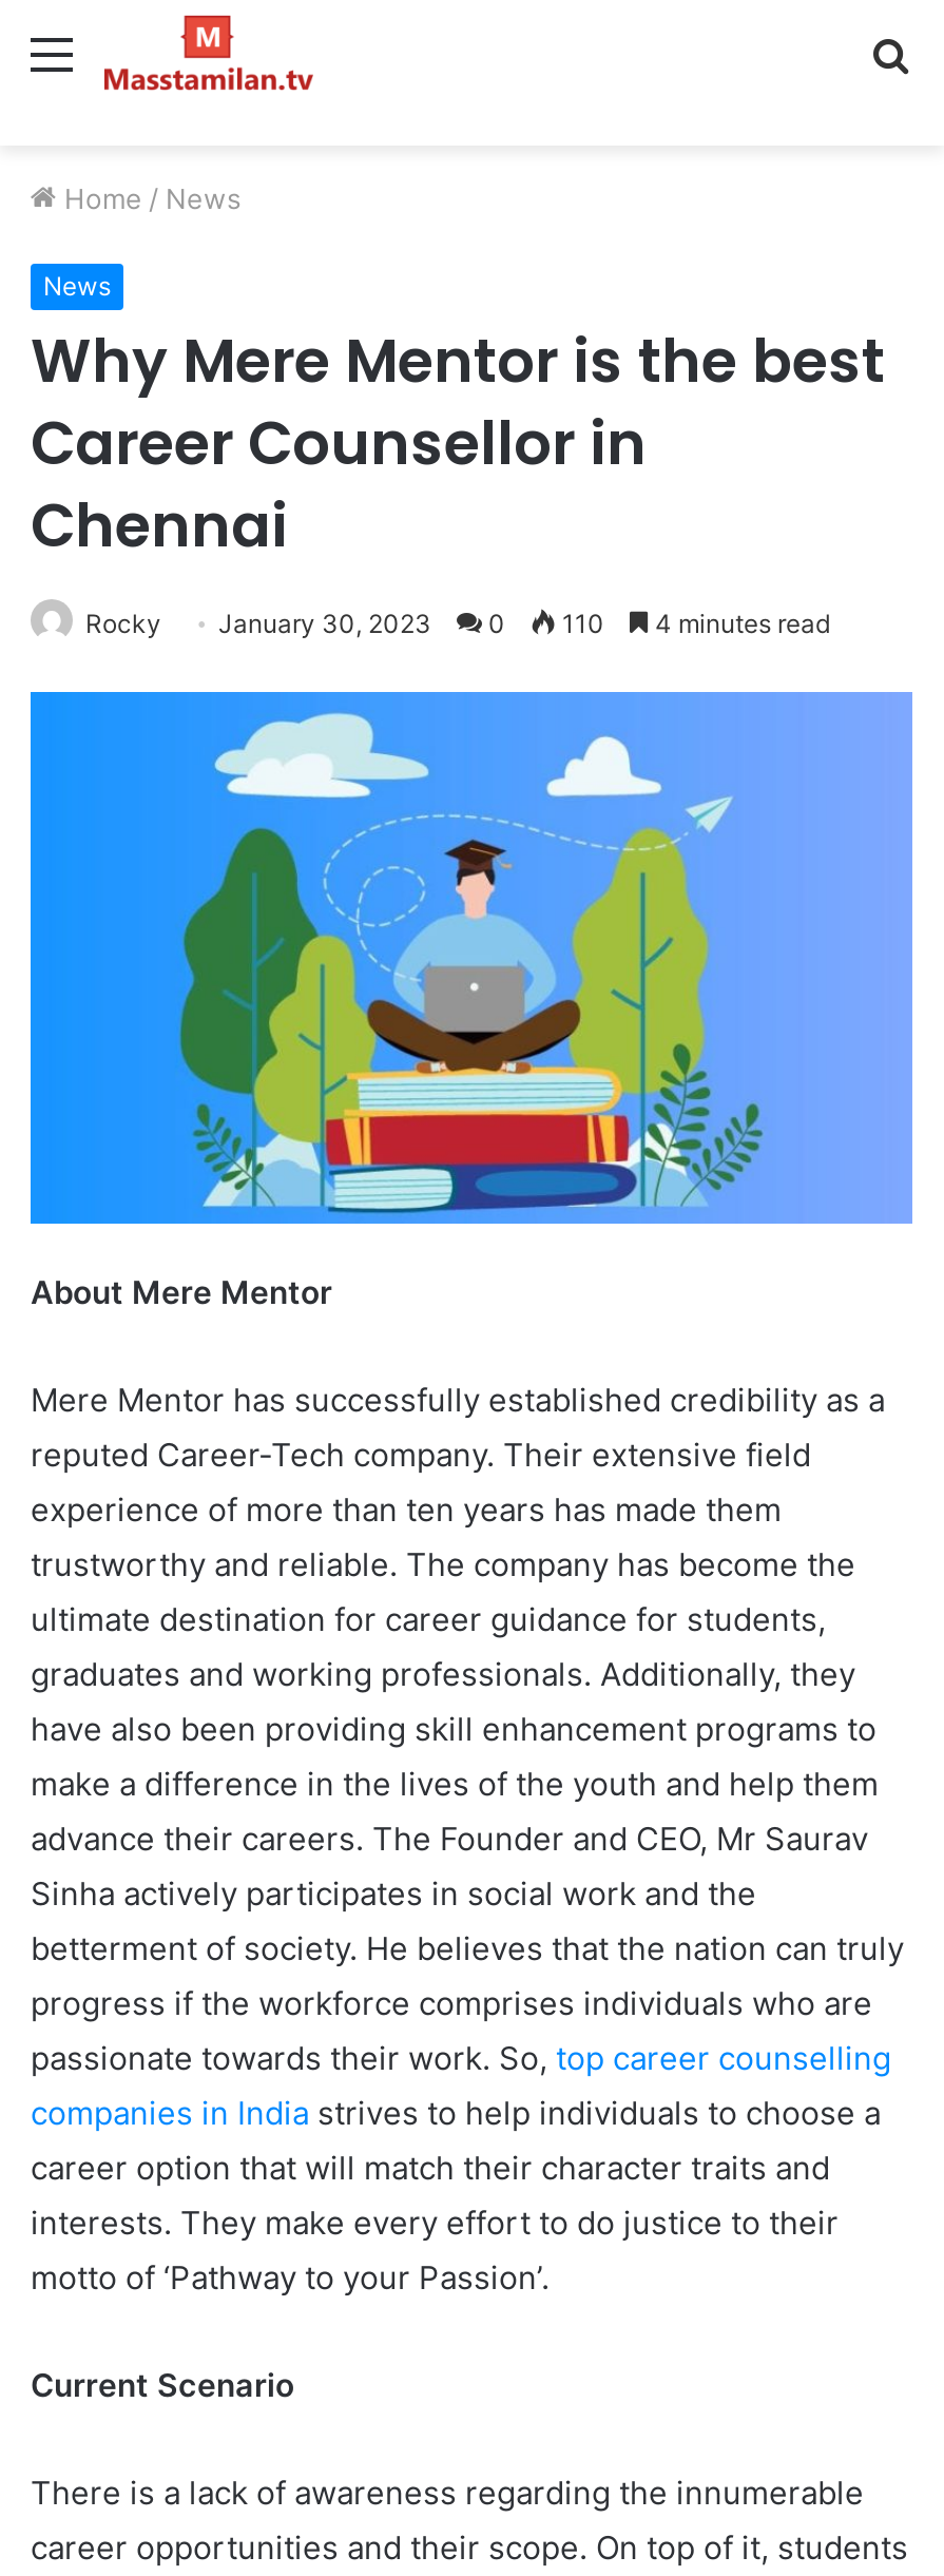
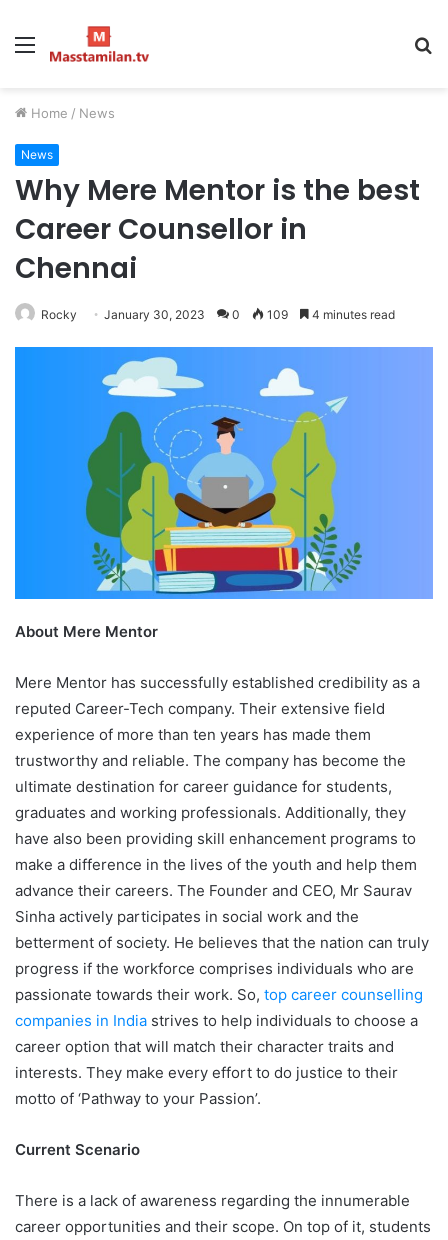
[85,608,830,639] Rocky January 30, 2023 0 110 4 minutes read -> [41,307,395,322] Rocky January 30, 2023 0 109 4 minutes read

